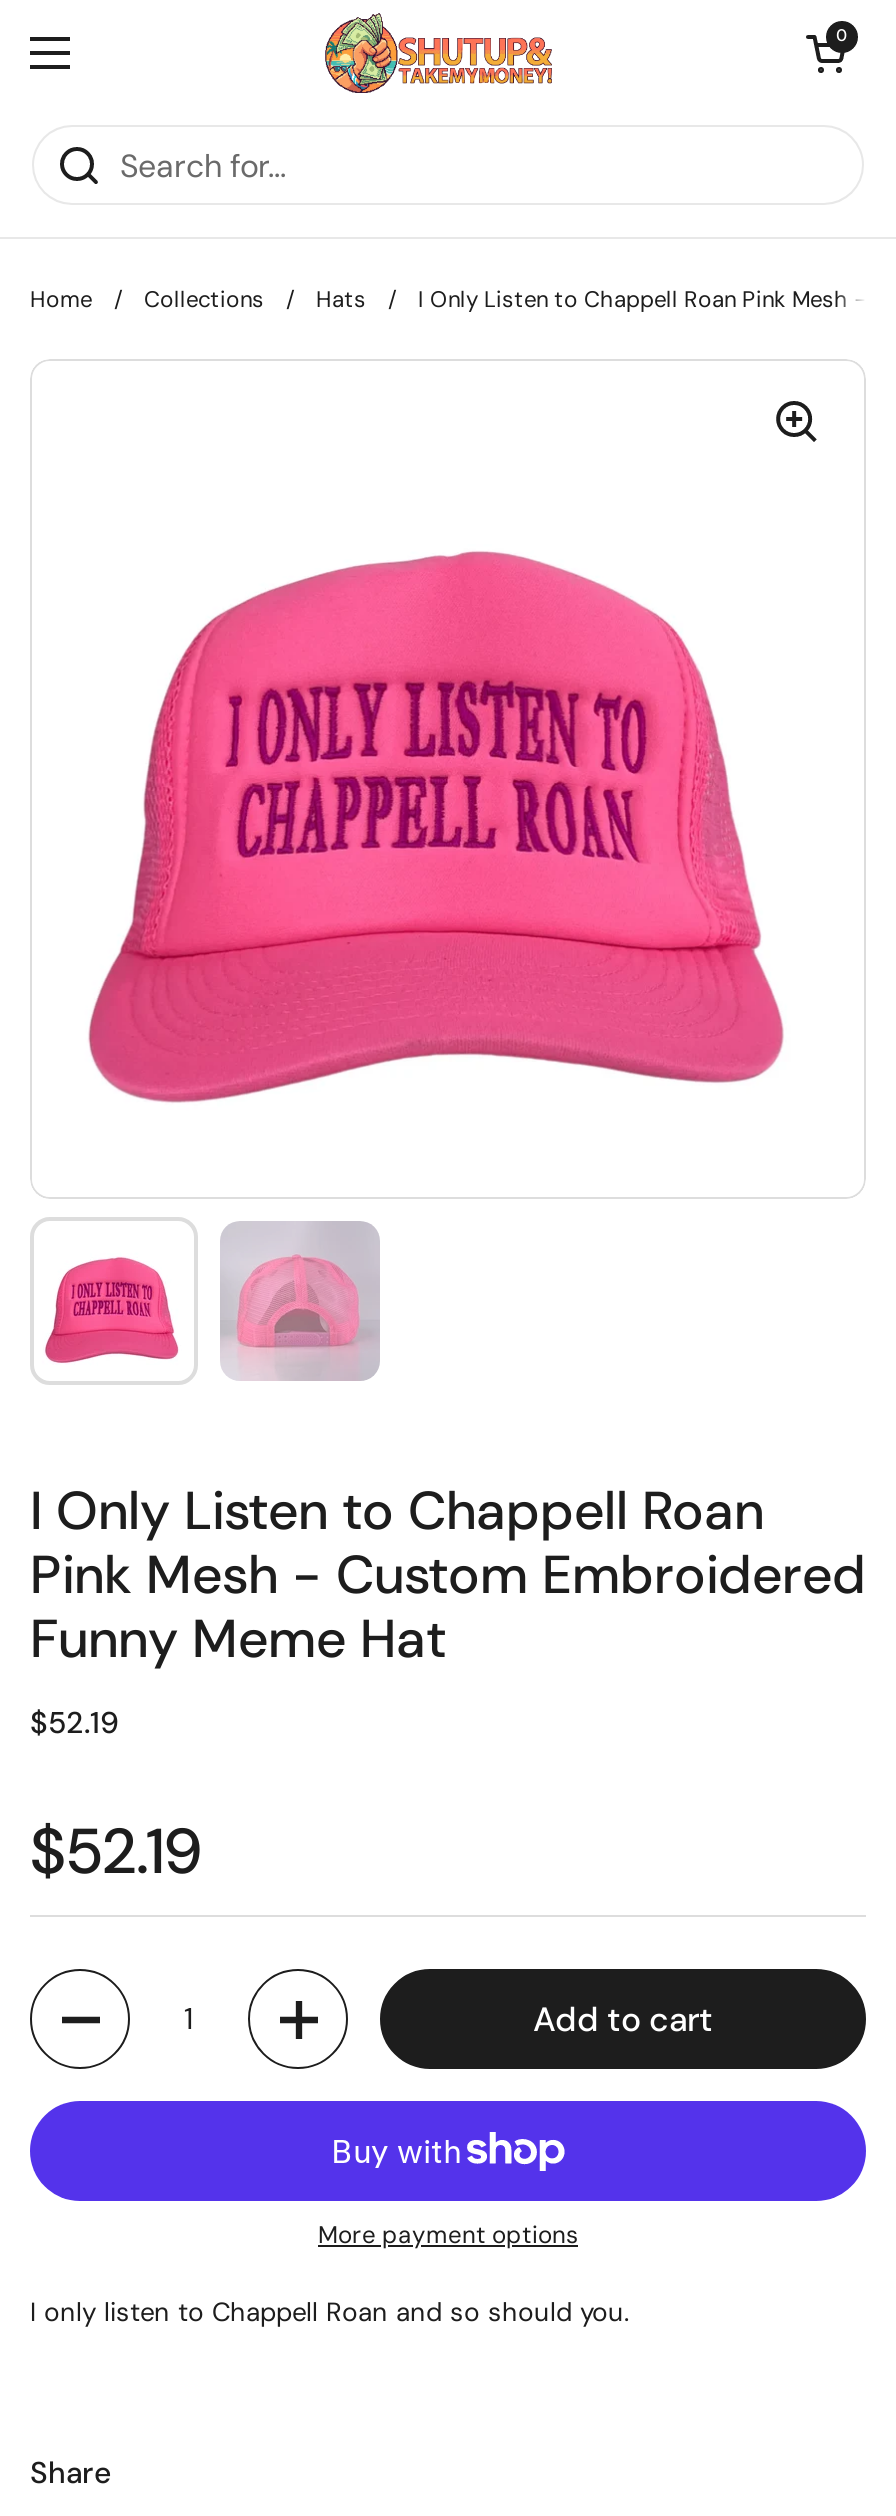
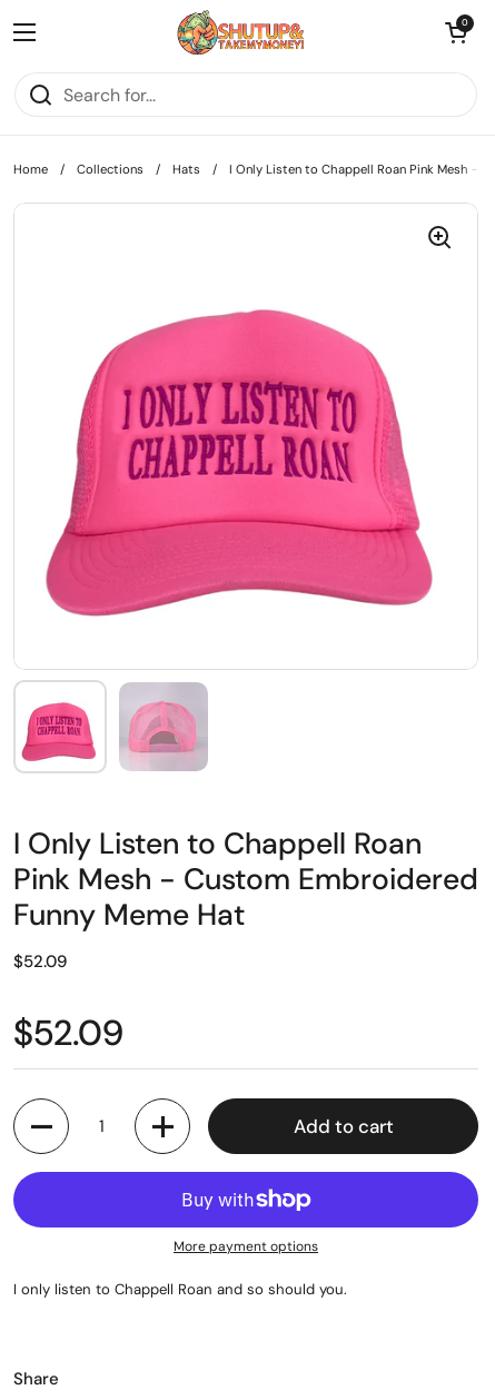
[30,1703,118,1743] $52.19 -> [13,950,67,973] $52.09
[30,1811,202,1893] $52.19 -> [13,1010,123,1056] $52.09

